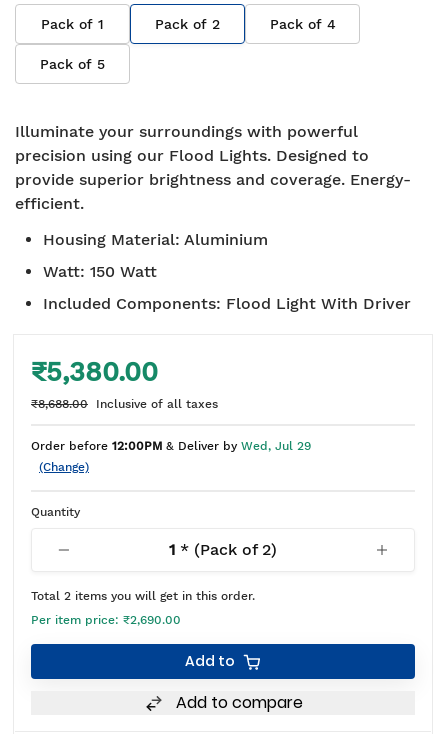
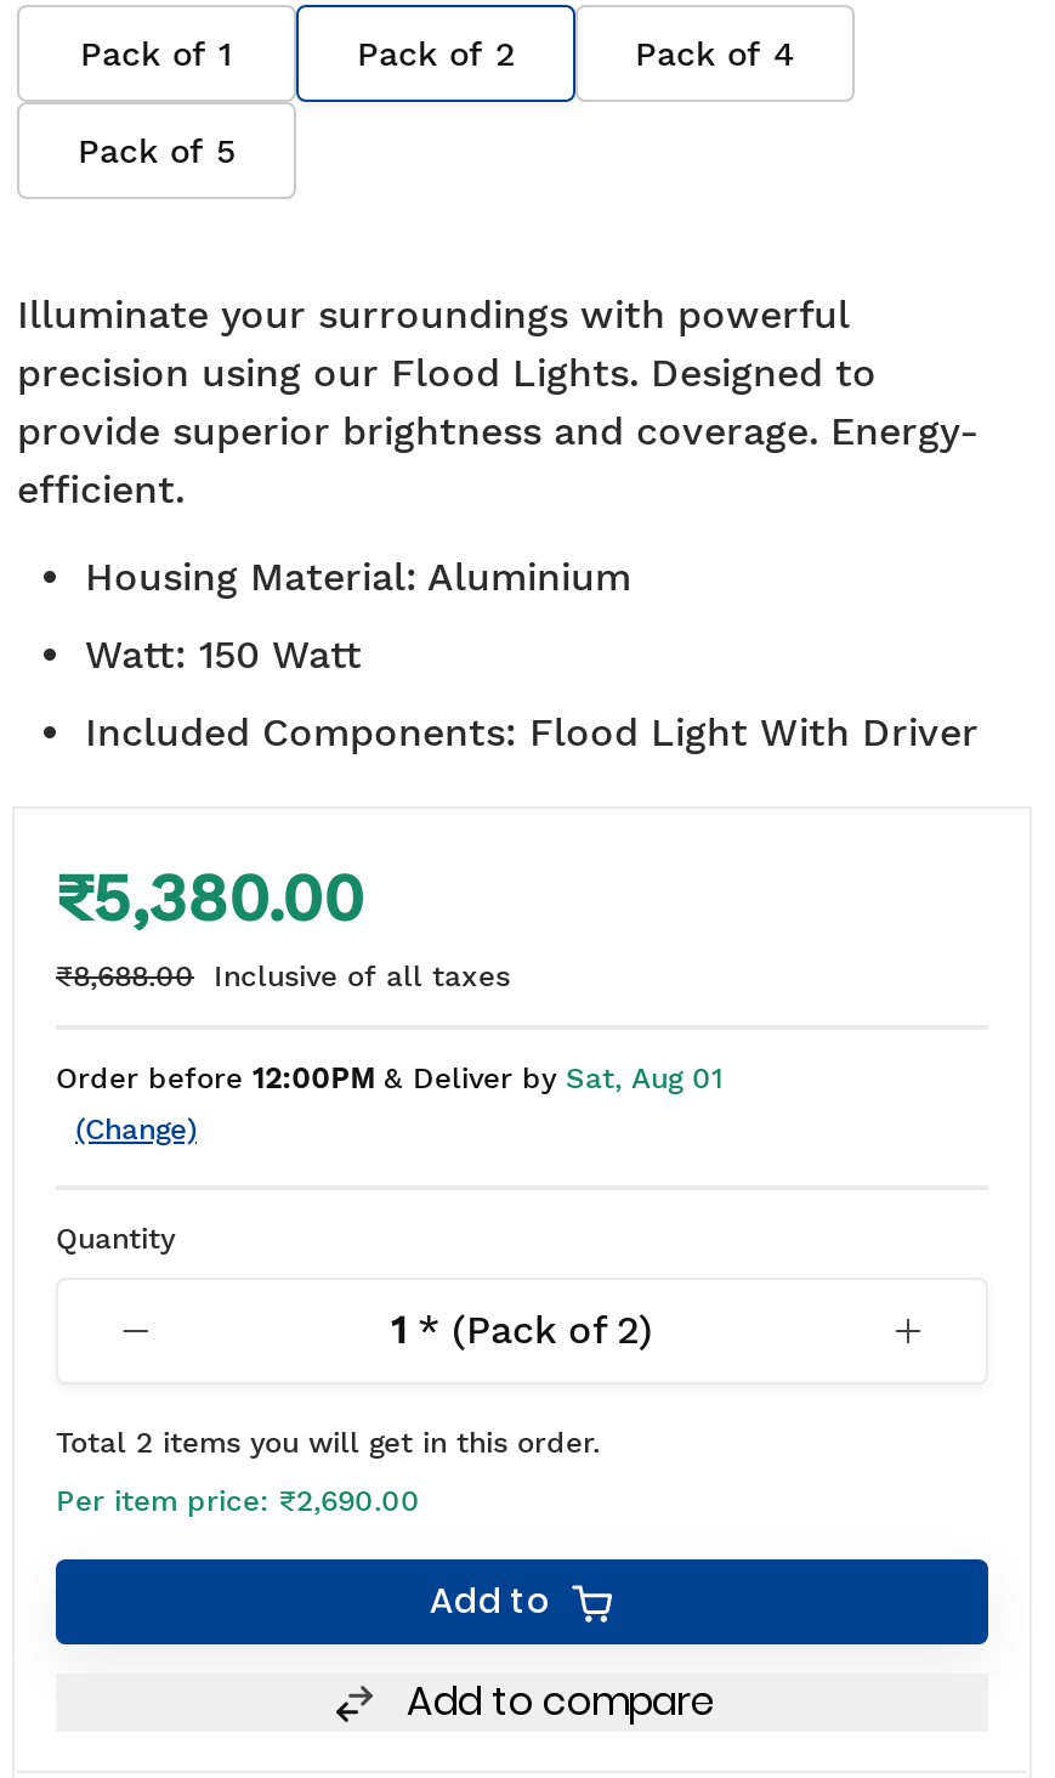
[31,439,311,453] Order before 12:00PM & Deliver by Wed, Jul 29 -> [56,1062,724,1096] Order before 12:00PM & Deliver by Sat, Aug 01

